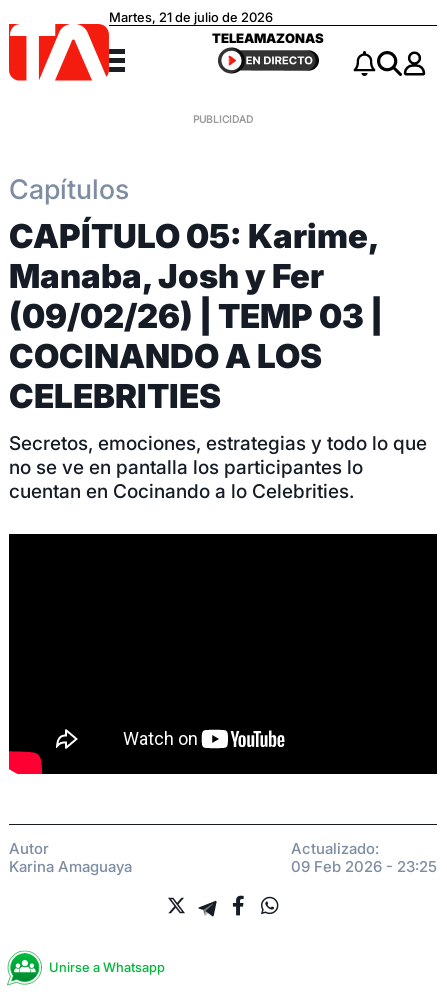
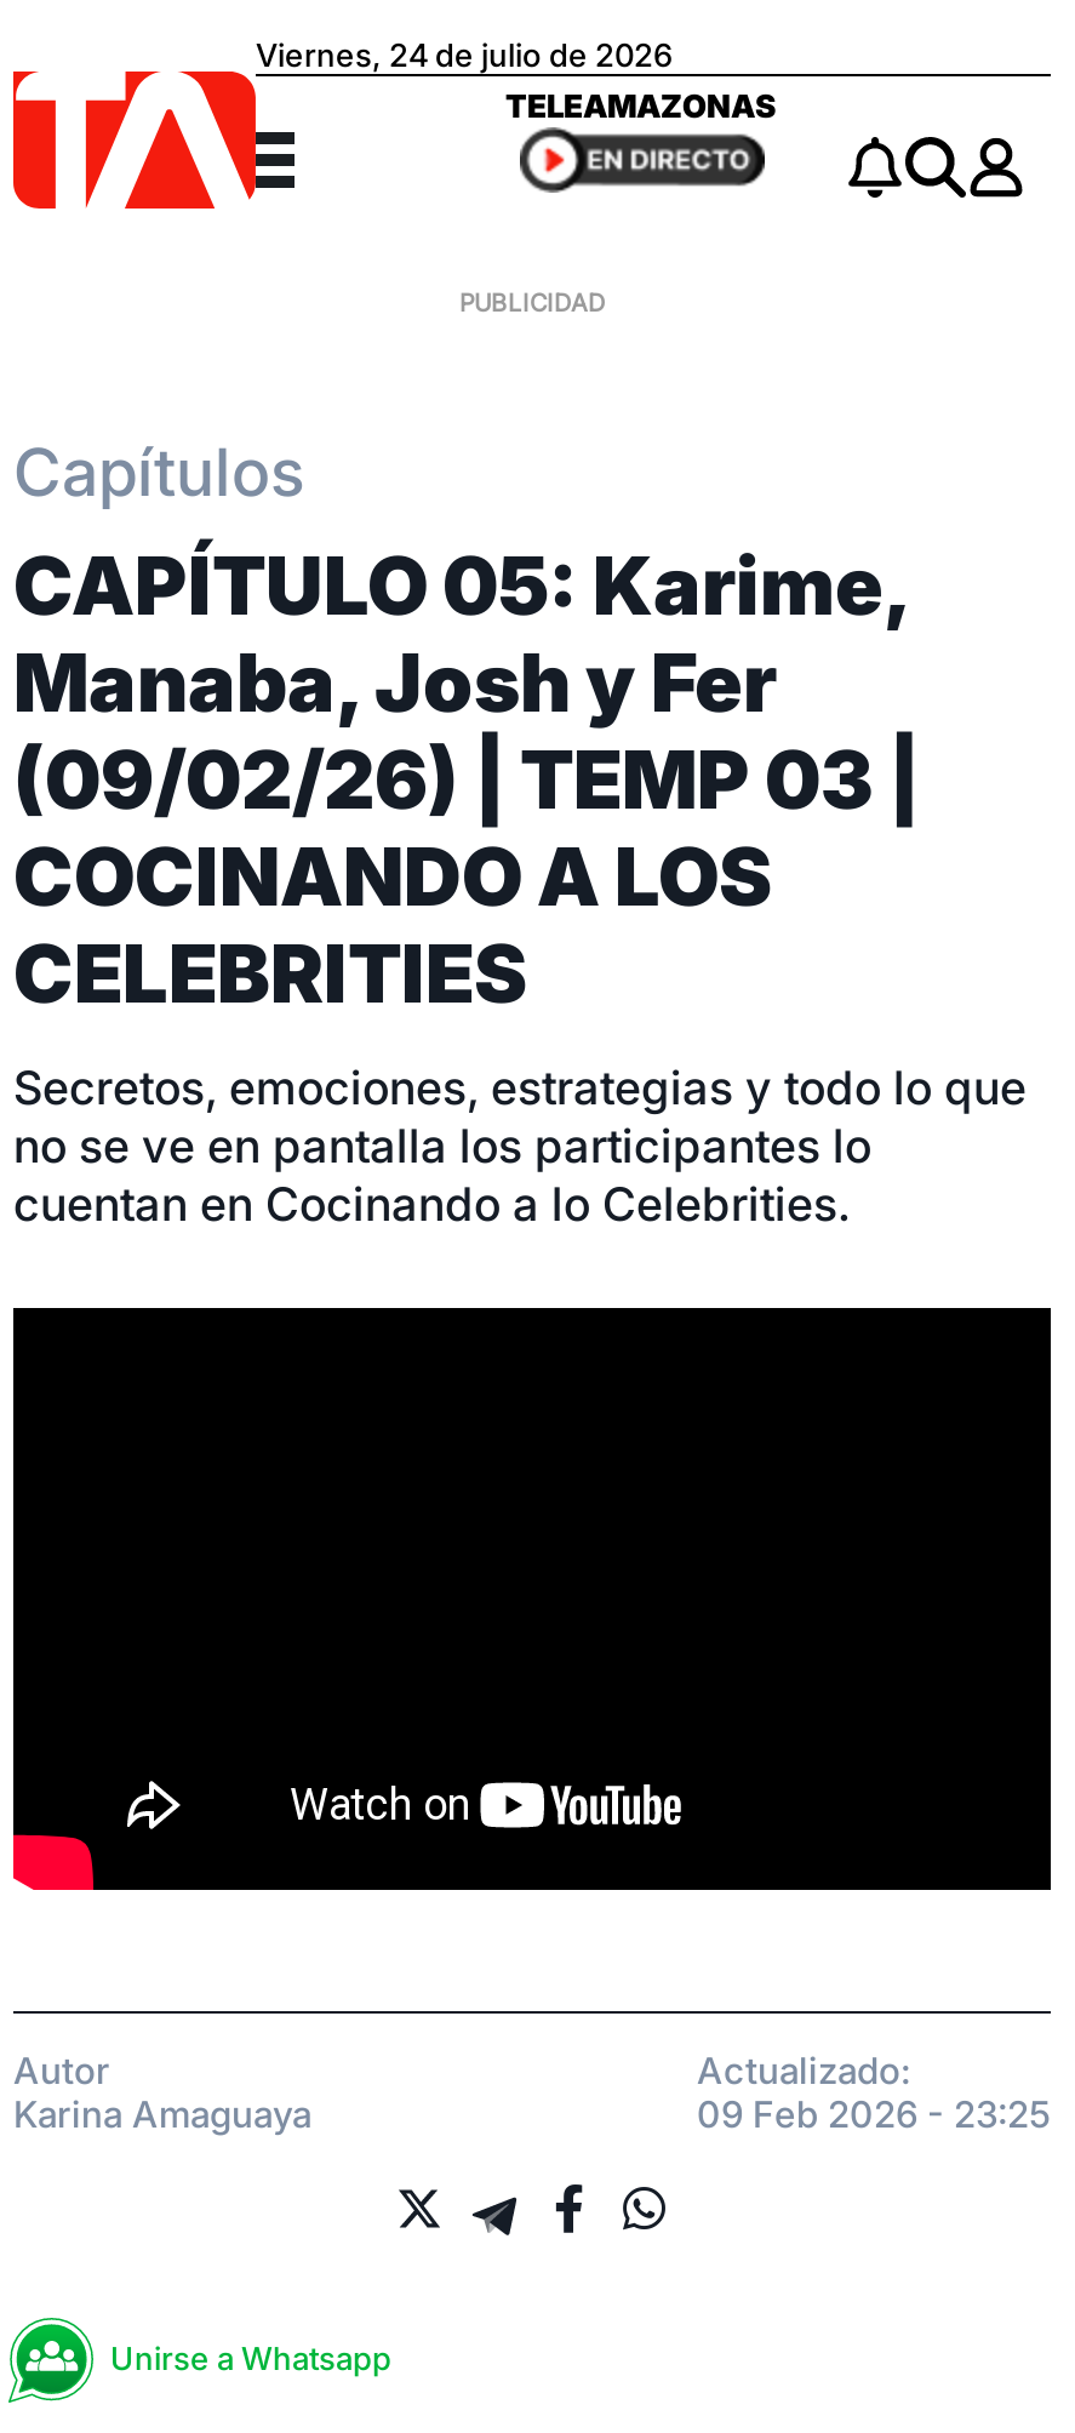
[109,9,273,25] Martes, 21 de julio de 2026 -> [256,36,673,75] Viernes, 24 de julio de 2026

